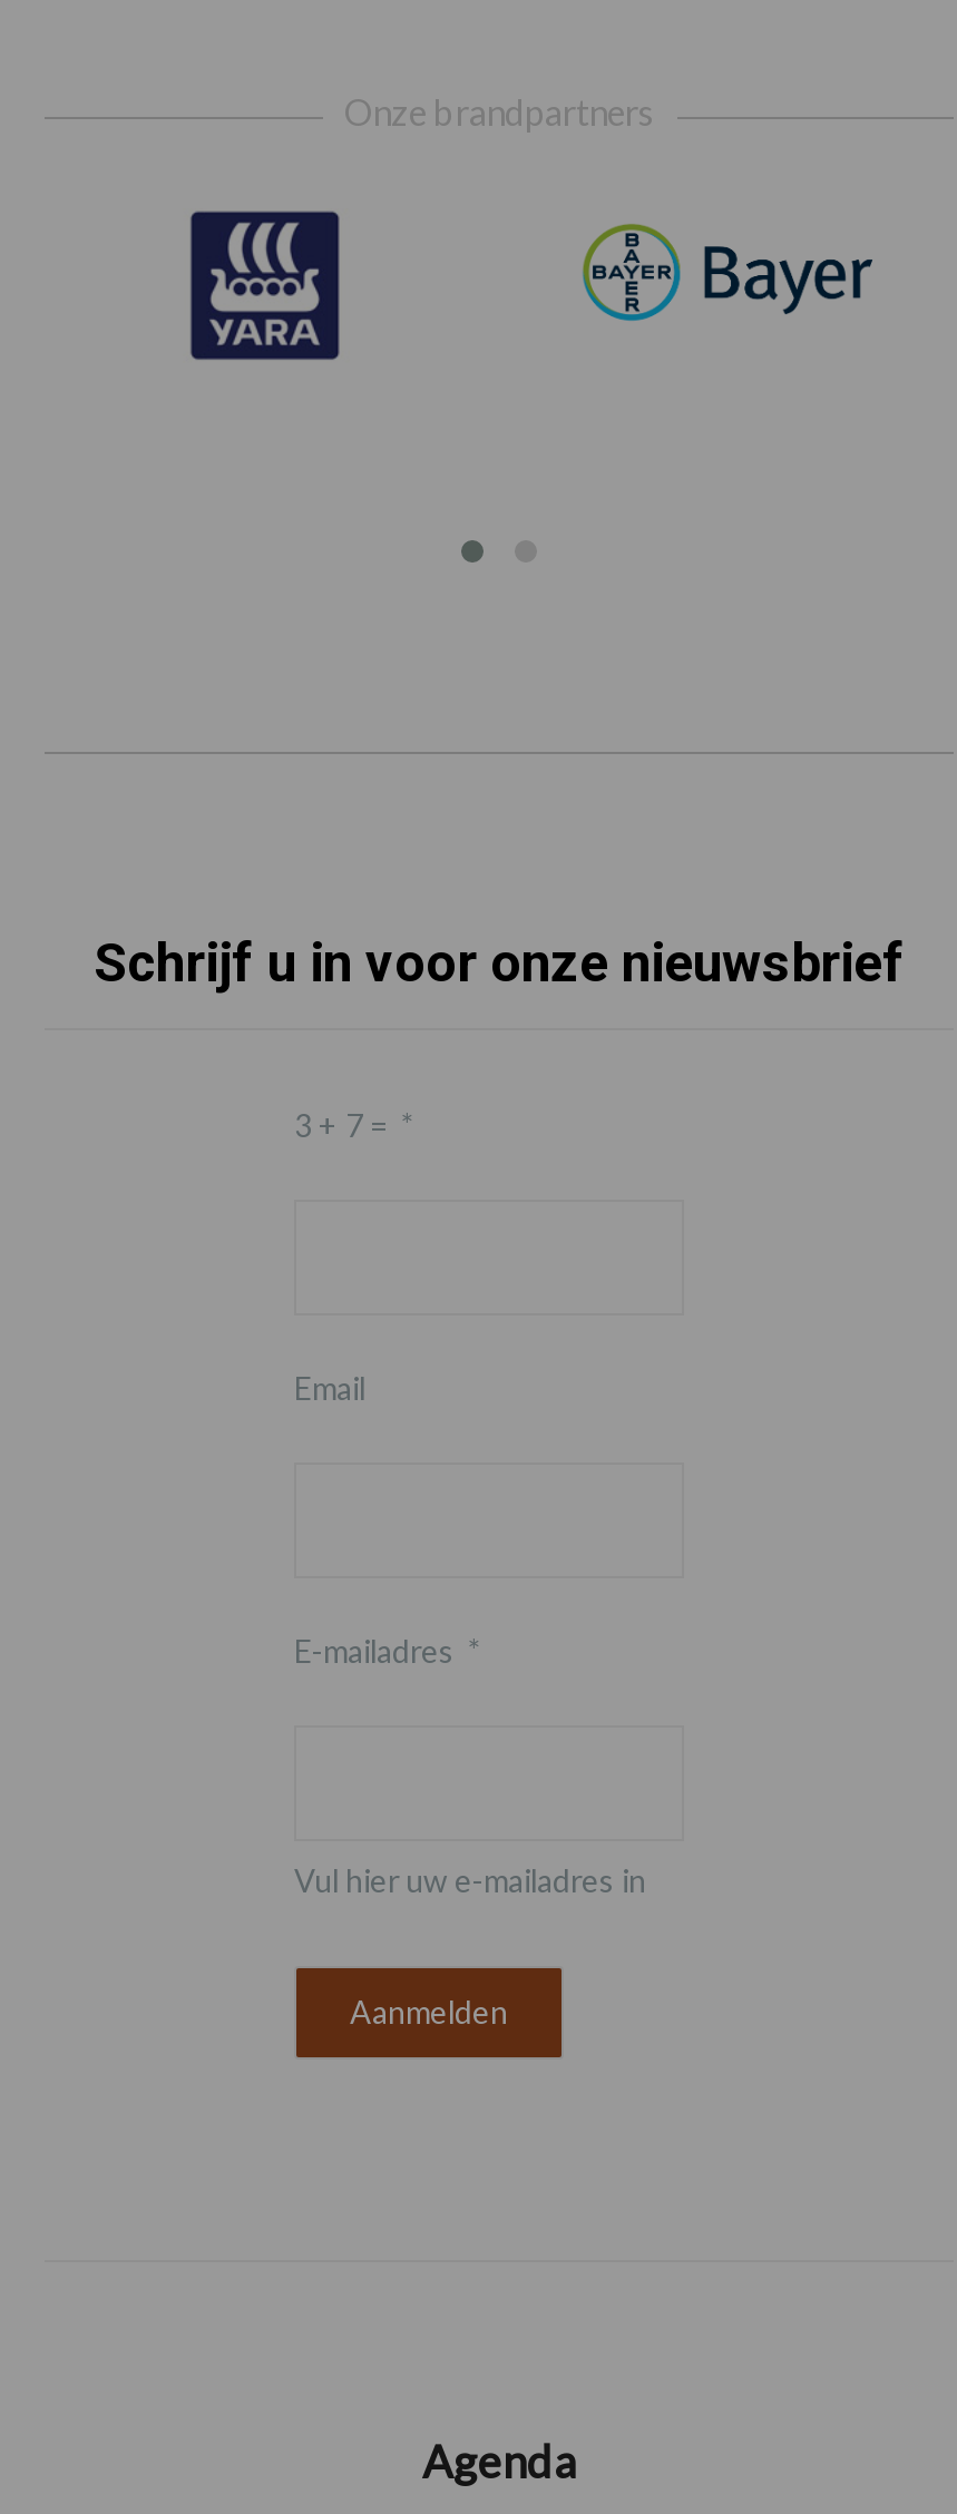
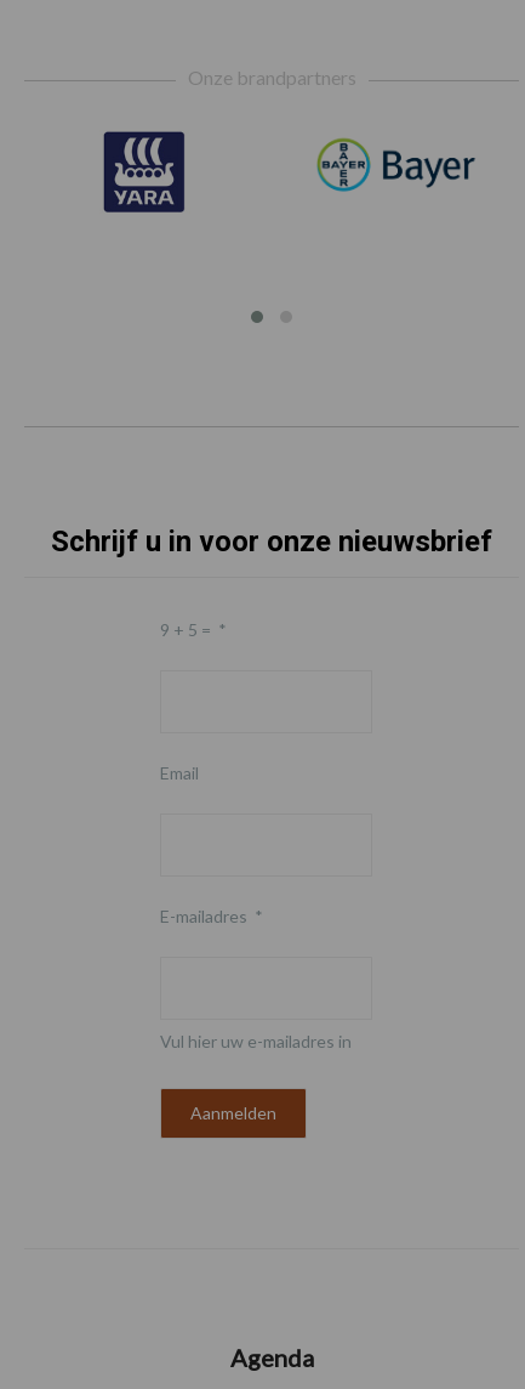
[294,1107,417,1144] 3 + 7 = * -> [160,619,227,640] 9 + 5 = *

